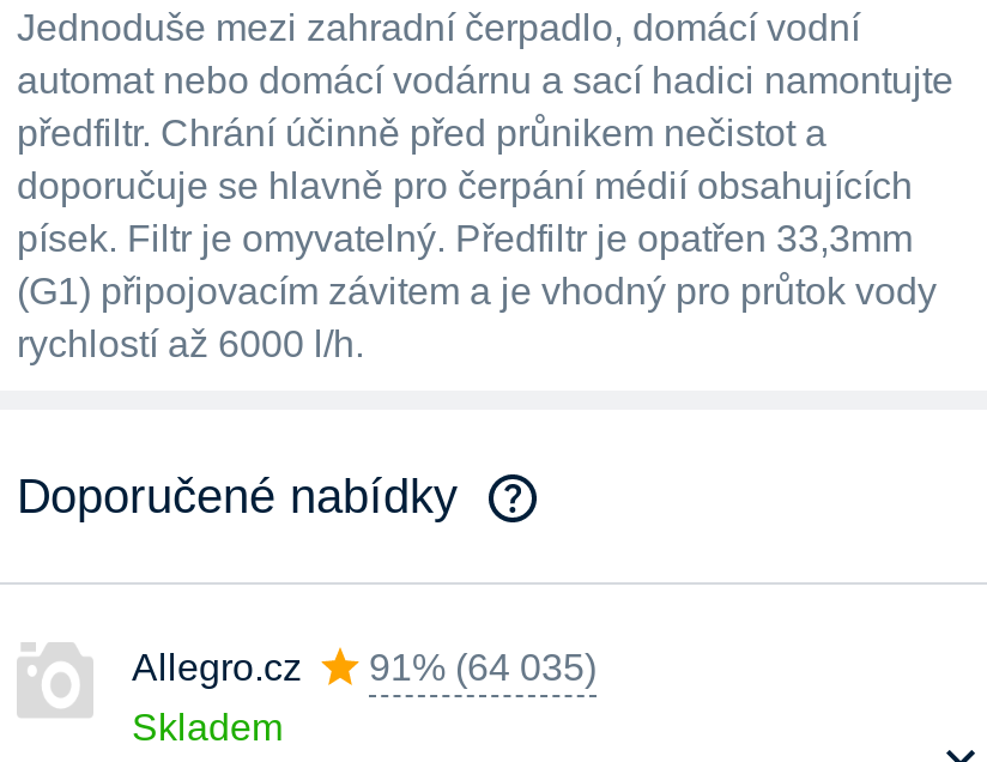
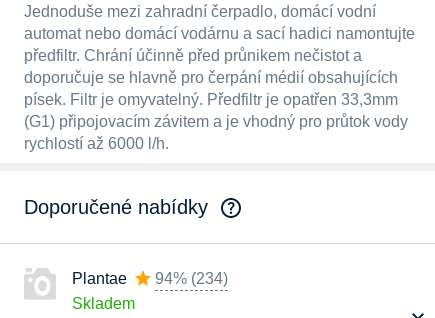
[132,647,597,688] Allegro.cz | 91% (64 035) -> [72,270,228,287] Plantae | 94% (234)

